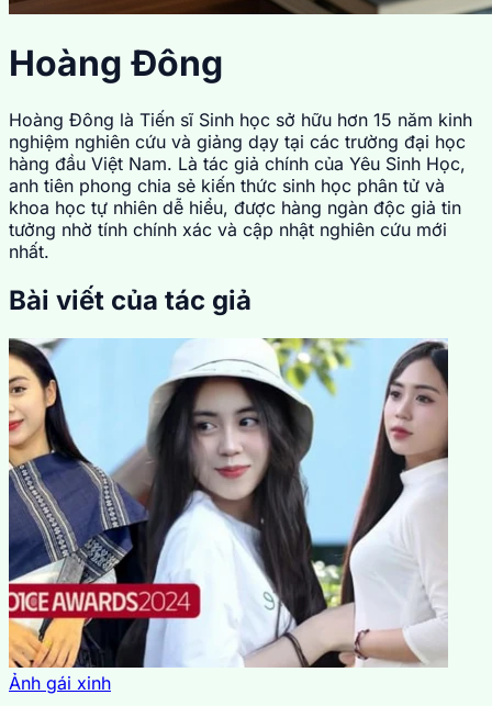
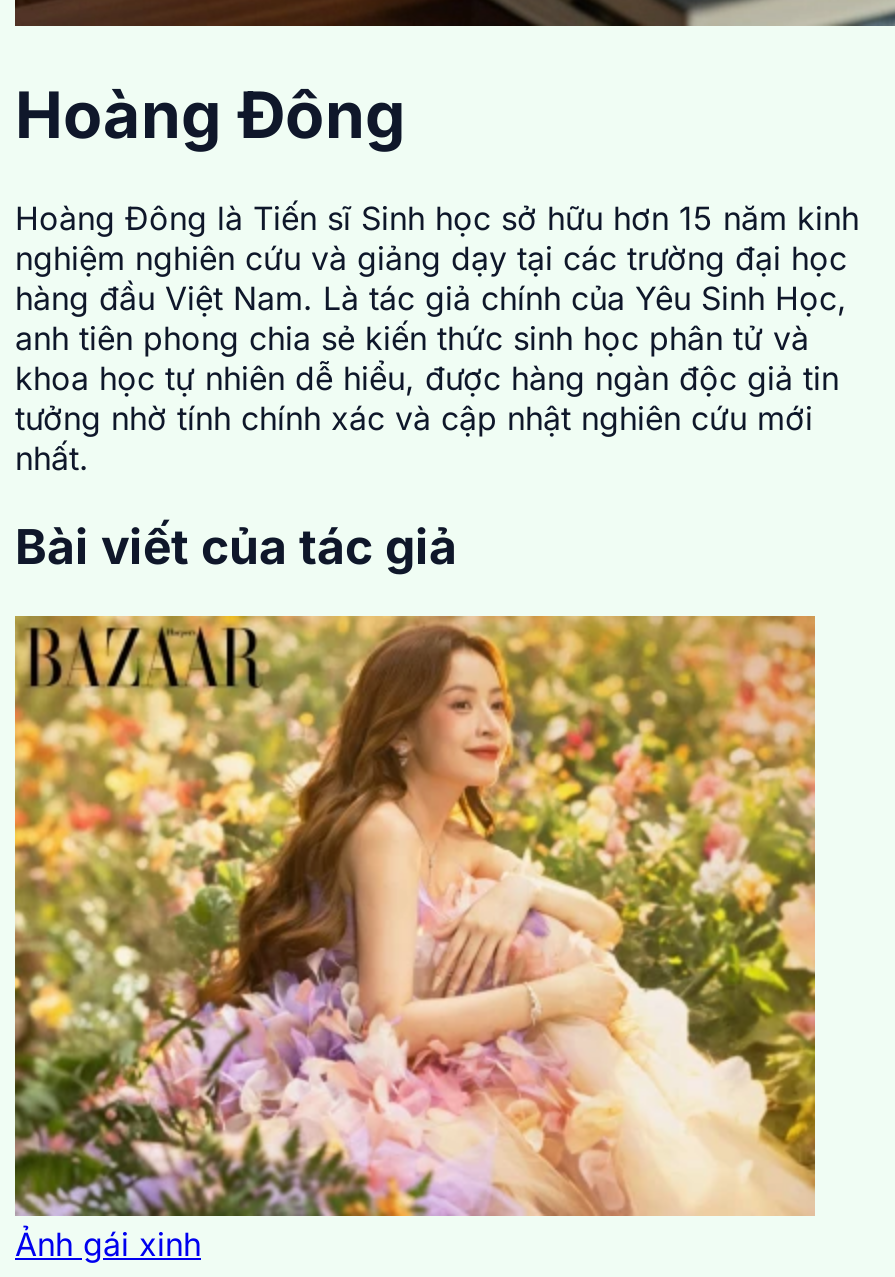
[8,337,449,669] [image] -> [13,614,817,1218] [image]

